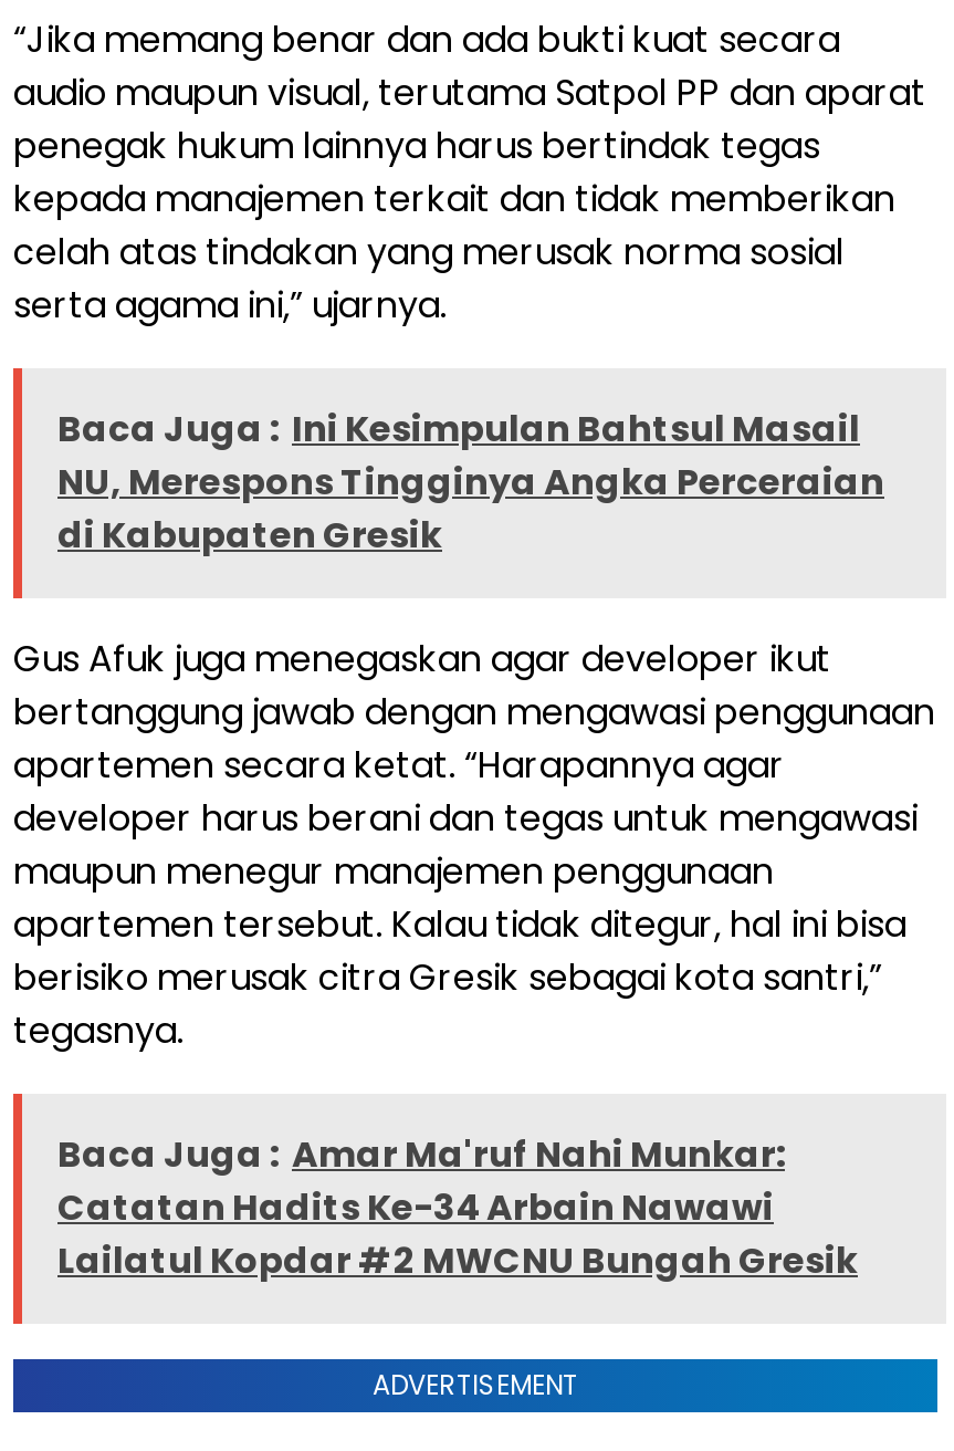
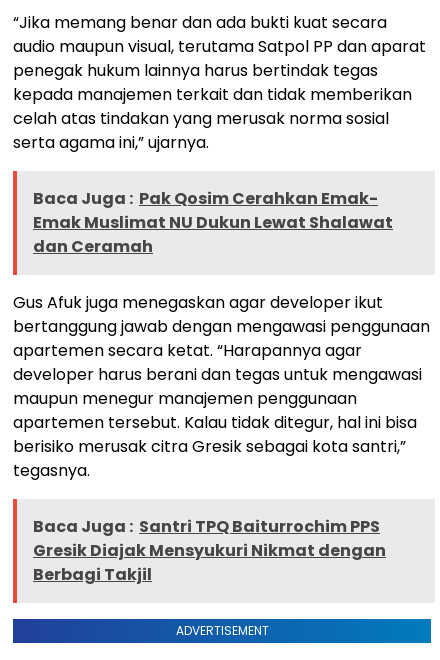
[57,404,884,561] Baca Juga : Ini Kesimpulan Bahtsul Masail | NU, Merespons Tingginya Angka Perceraian | di Kabupaten Gresik -> [33,187,393,258] Baca Juga : Pak Qosim Cerahkan Emak- | Emak Muslimat NU Dukun Lewat Shalawat | dan Ceramah
[57,1130,858,1287] Baca Juga : Amar Ma'ruf Nahi Munkar: | Catatan Hadits Ke-34 Arbain Nawawi | Lailatul Kopdar #2 MWCNU Bungah Gresik -> [33,515,386,586] Baca Juga : Santri TPQ Baiturrochim PPS | Gresik Diajak Mensyukuri Nikmat dengan | Berbagi Takjil

